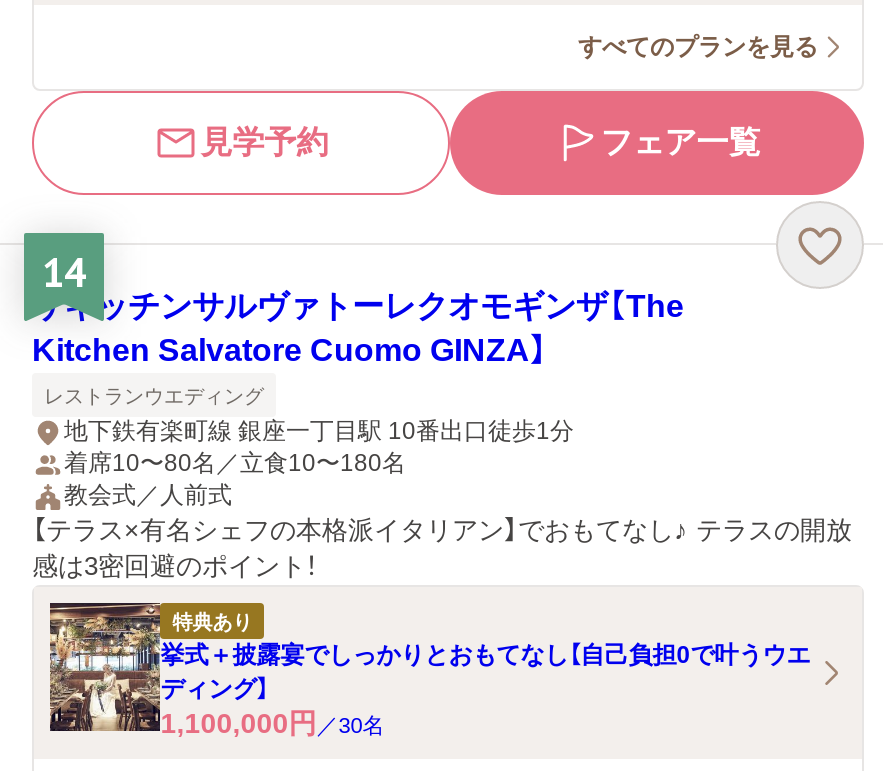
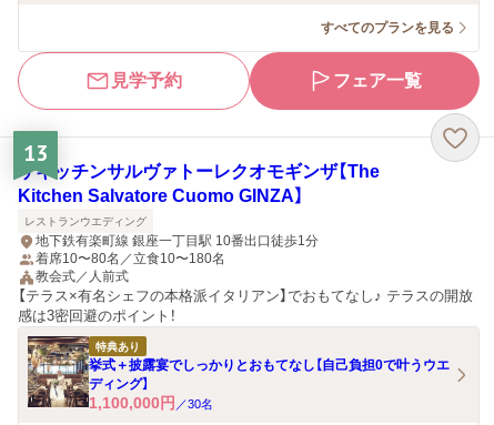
[42,247,86,299] 14 -> [23,139,48,168] 13

